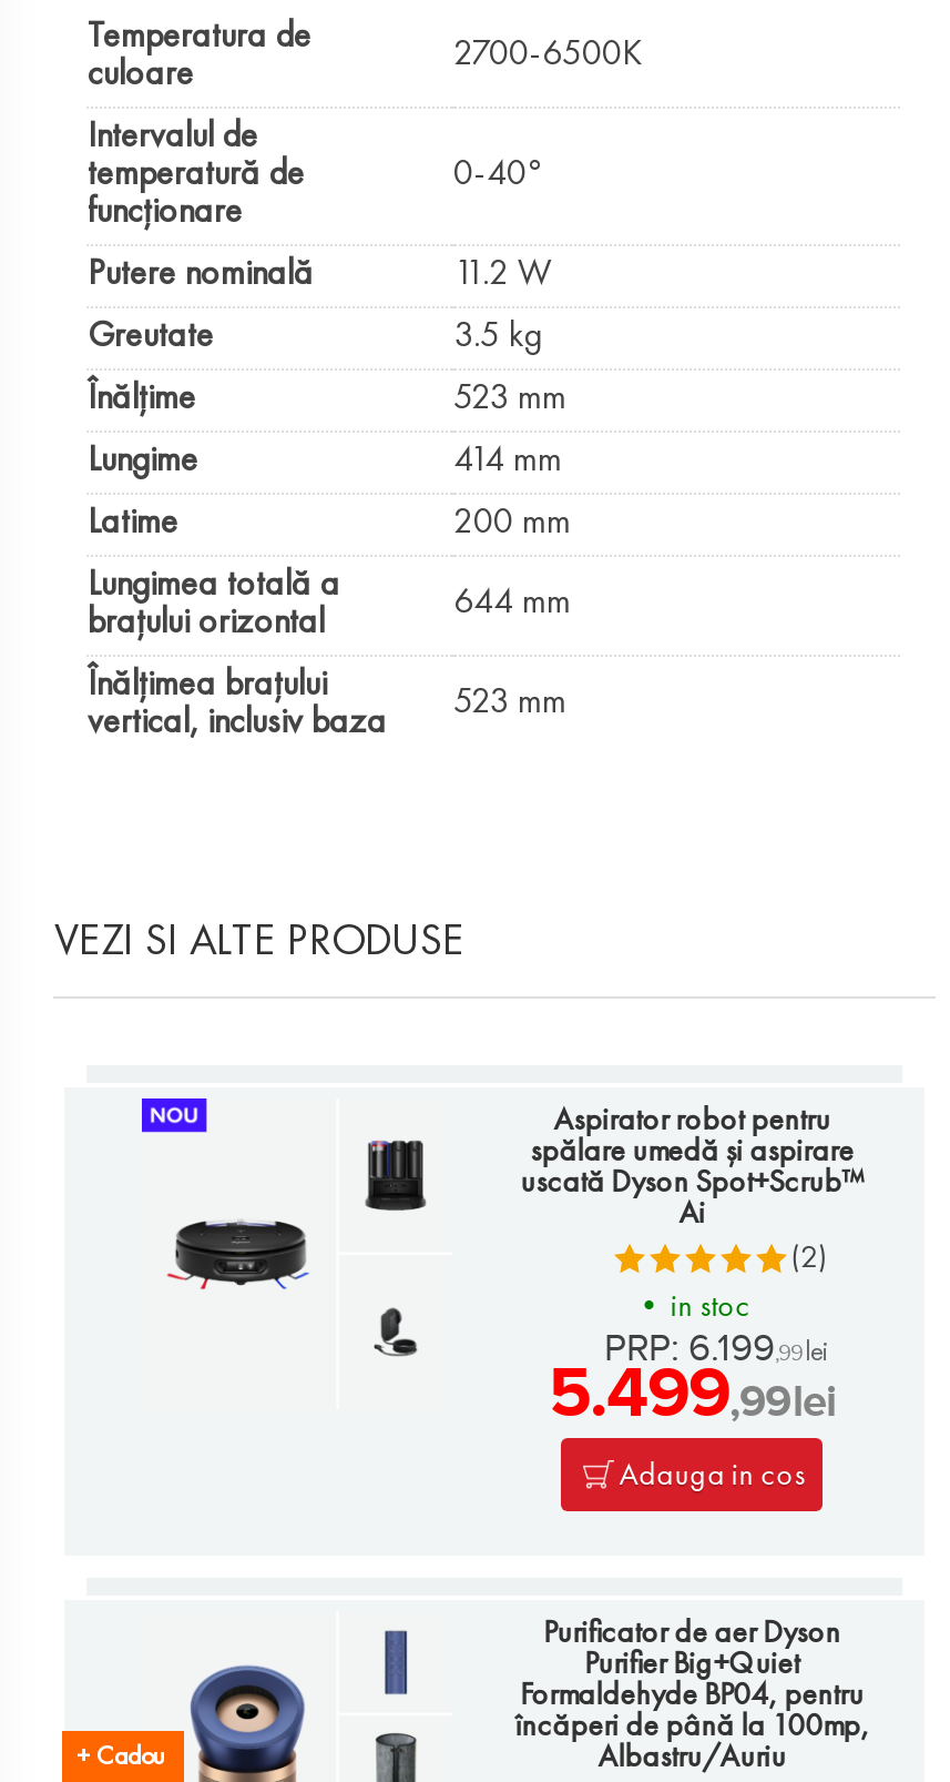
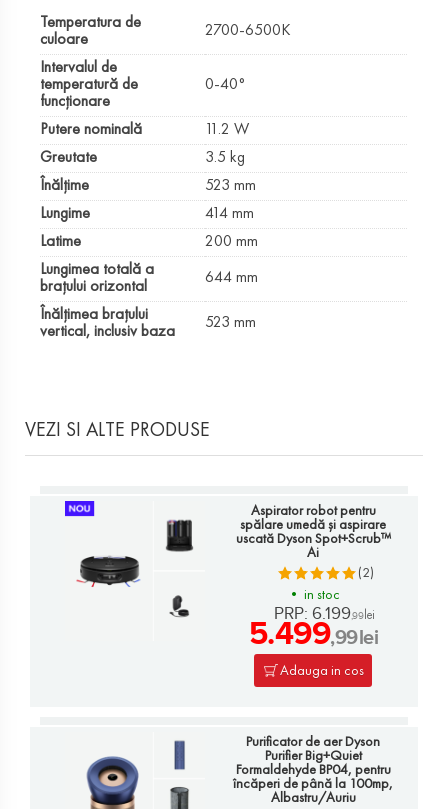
[76,1744,165,1771] + Cadou -> none

